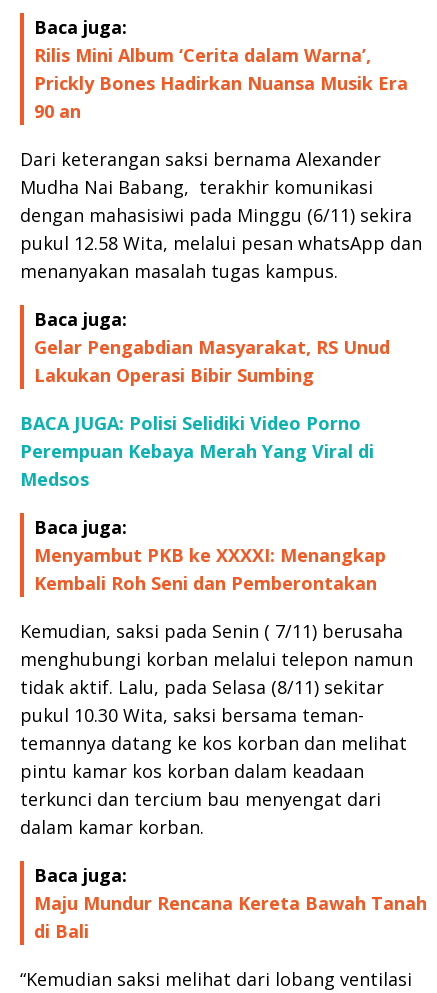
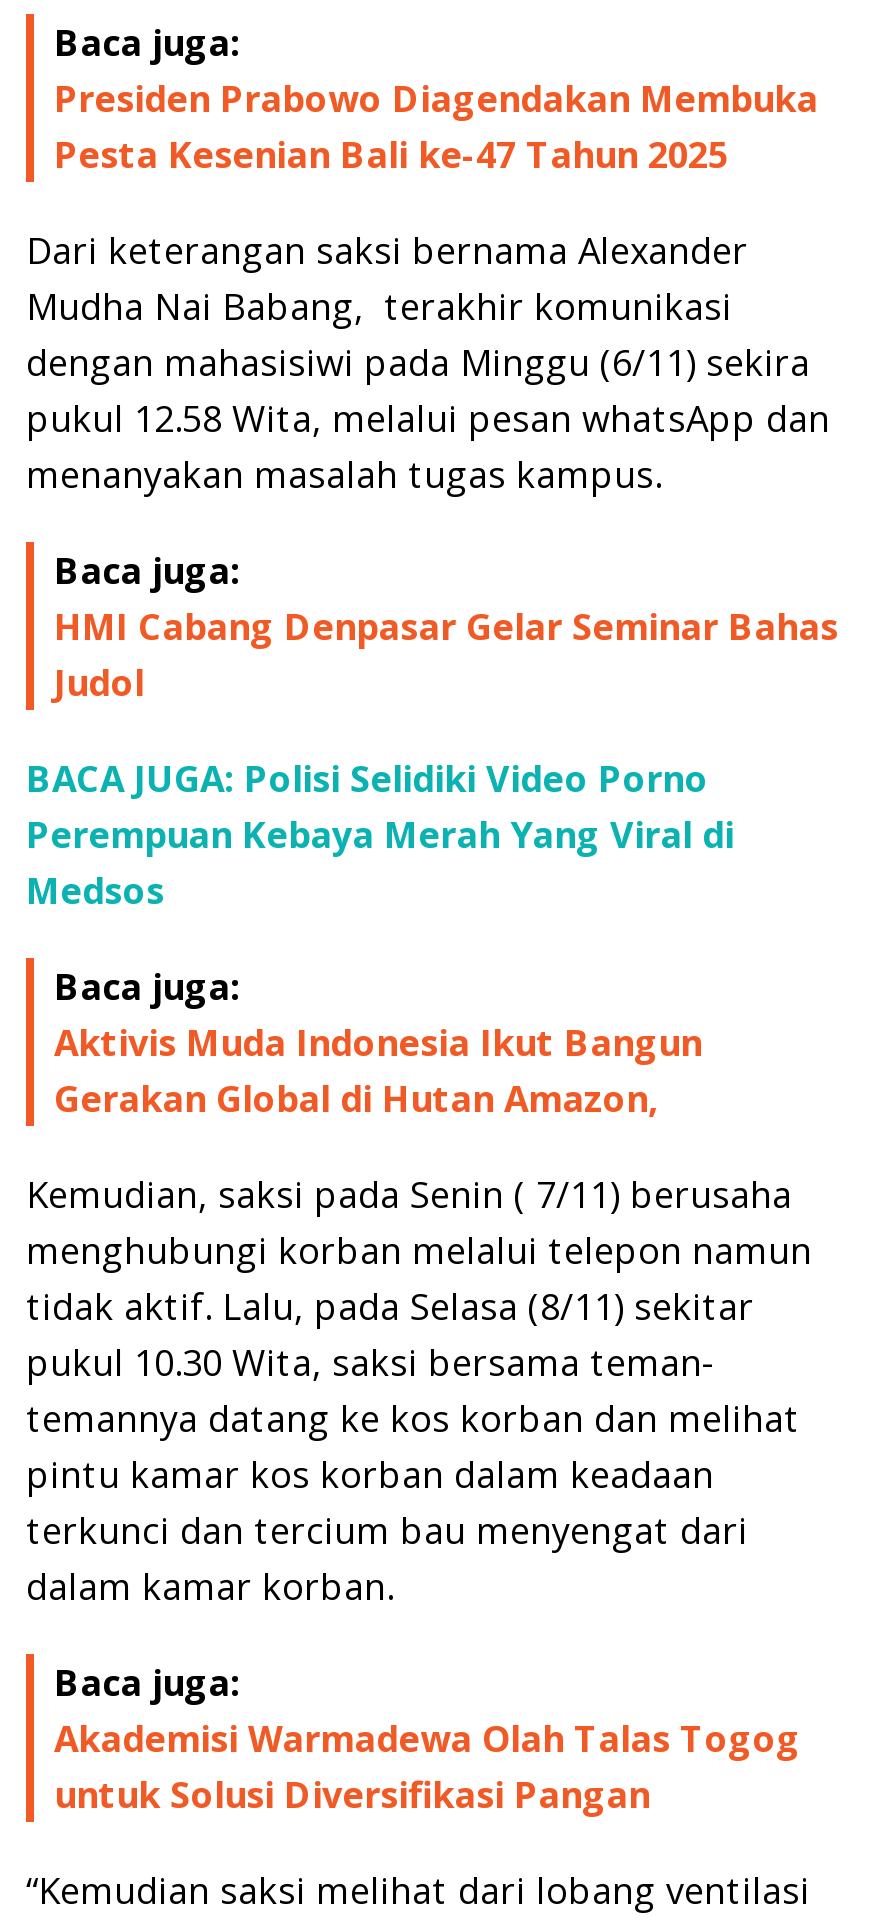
[34,43,408,123] Rilis Mini Album ‘Cerita dalam Warna’, | Prickly Bones Hadirkan Nuansa Musik Era | 90 an -> [54,75,818,179] Presiden Prabowo Diagendakan Membuka | Pesta Kesenian Bali ke-47 Tahun 2025
[34,335,390,387] Gelar Pengabdian Masyarakat, RS Unud | Lakukan Operasi Bibir Sumbing -> [54,603,838,707] HMI Cabang Denpasar Gelar Seminar Bahas | Judol
[34,543,386,595] Menyambut PKB ke XXXXI: Menangkap | Kembali Roh Seni dan Pemberontakan -> [54,1019,702,1123] Aktivis Muda Indonesia Ikut Bangun | Gerakan Global di Hutan Amazon,
[34,891,427,943] Maju Mundur Rencana Kereta Bawah Tanah | di Bali -> [54,1715,800,1819] Akademisi Warmadewa Olah Talas Togog | untuk Solusi Diversifikasi Pangan

